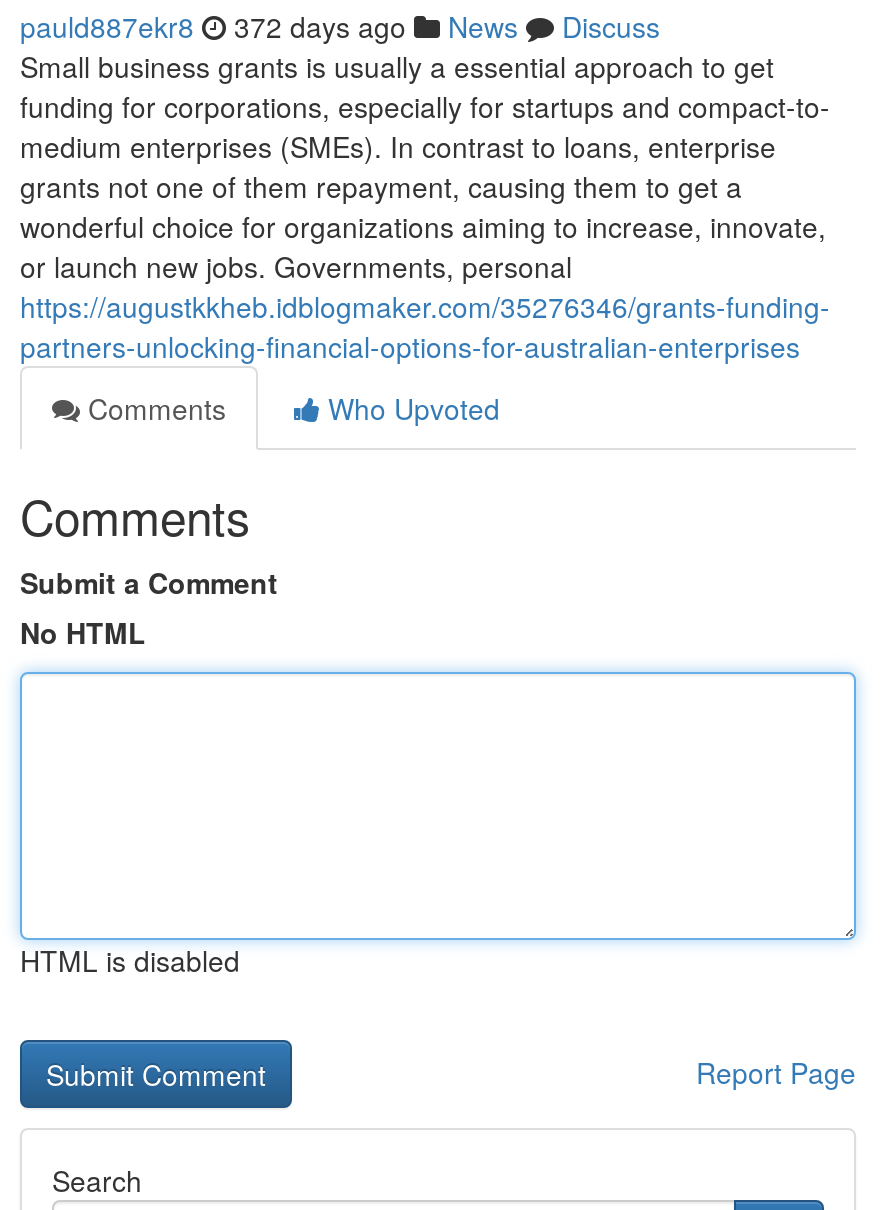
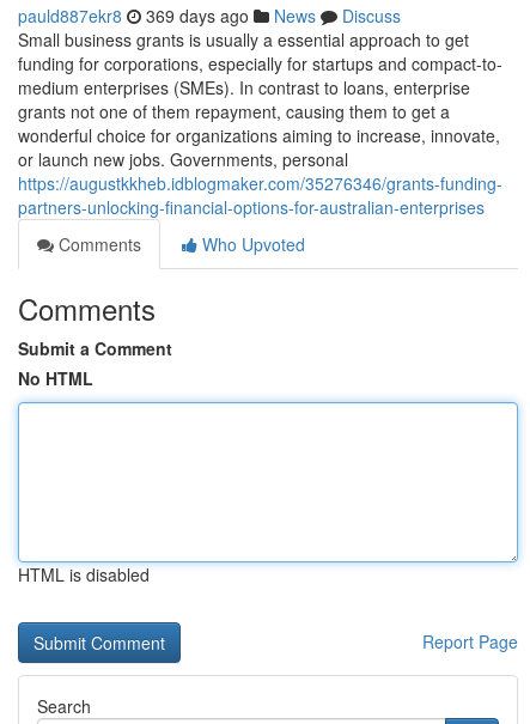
[20,6,660,46] pauld887ekr8 372 days ago News Discuss -> [18,4,401,28] pauld887ekr8 369 days ago News Discuss

